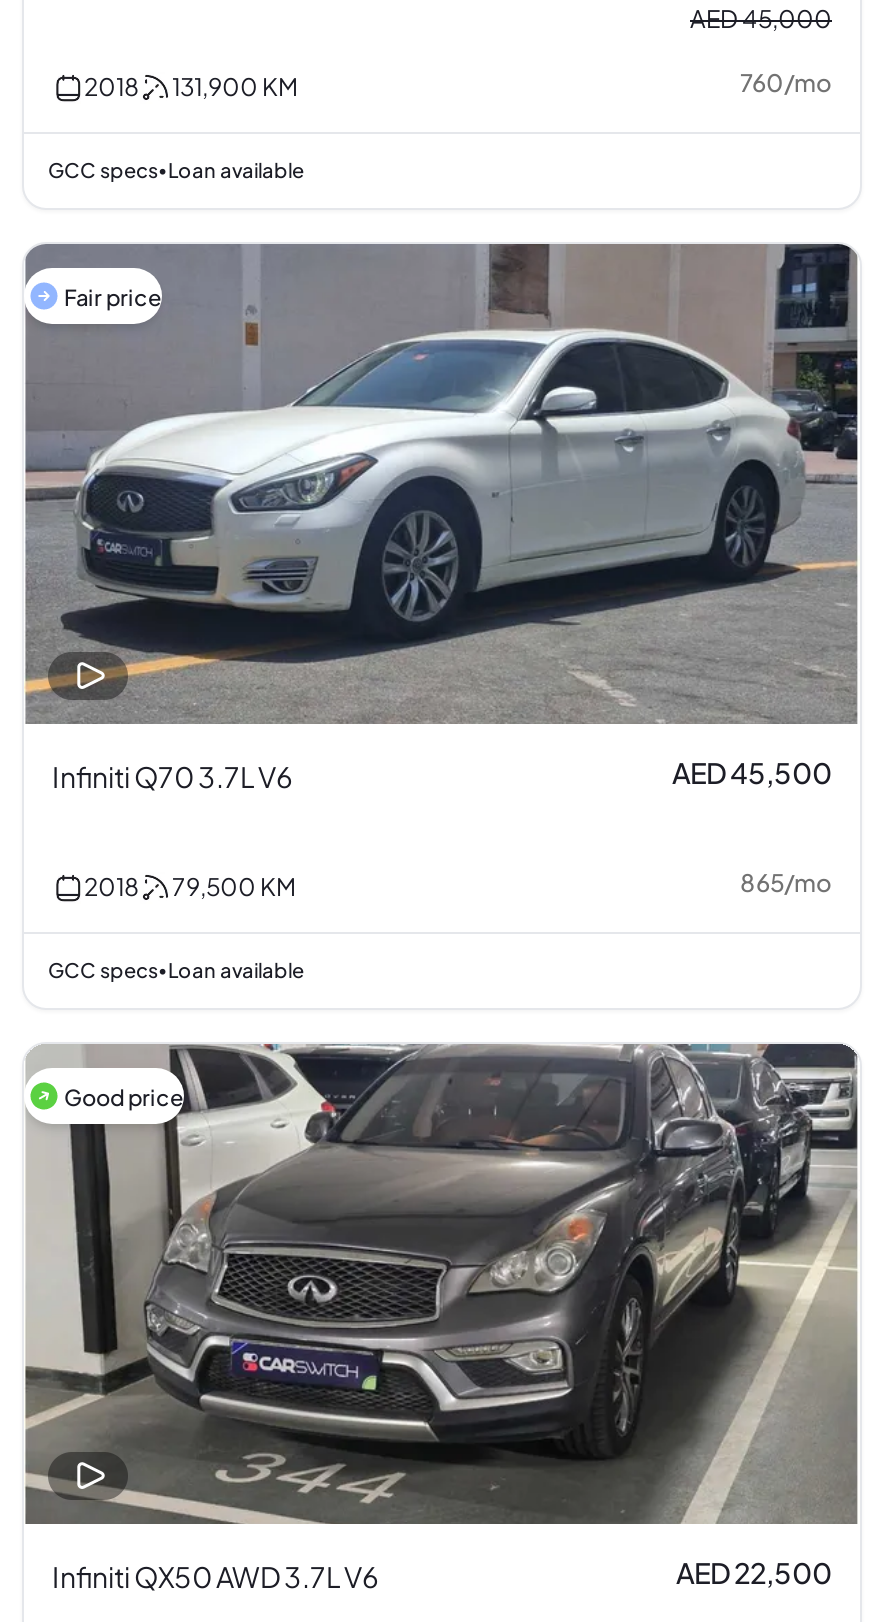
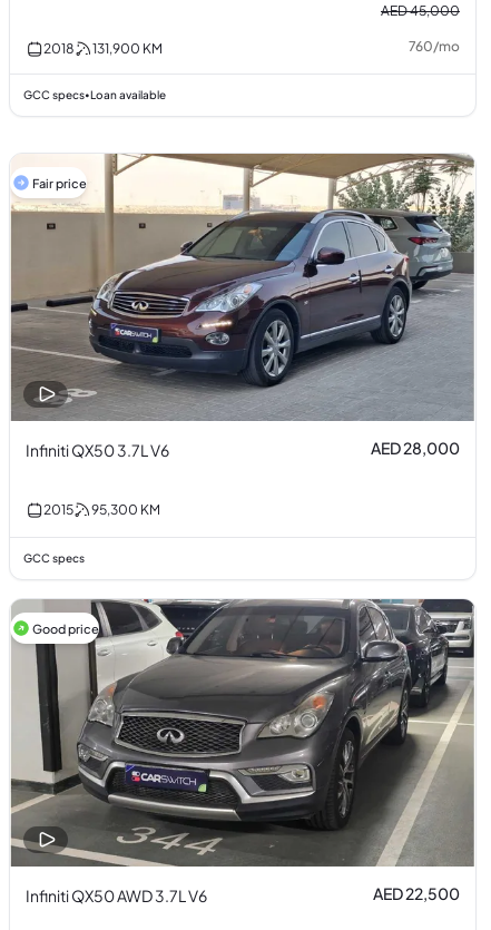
[24,242,858,795] [image] | Infiniti Q70 3.7L V6 | AED 45,500 -> [10,154,474,460] [image] | Infiniti QX50 3.7L V6 | AED 28,000
[84,869,832,903] 2018 | 79,500 KM | 865/mo -> [43,502,160,518] 2015 | 95,300 KM
[48,959,304,983] GCC specs•Loan available -> [23,552,85,565] GCC specs

